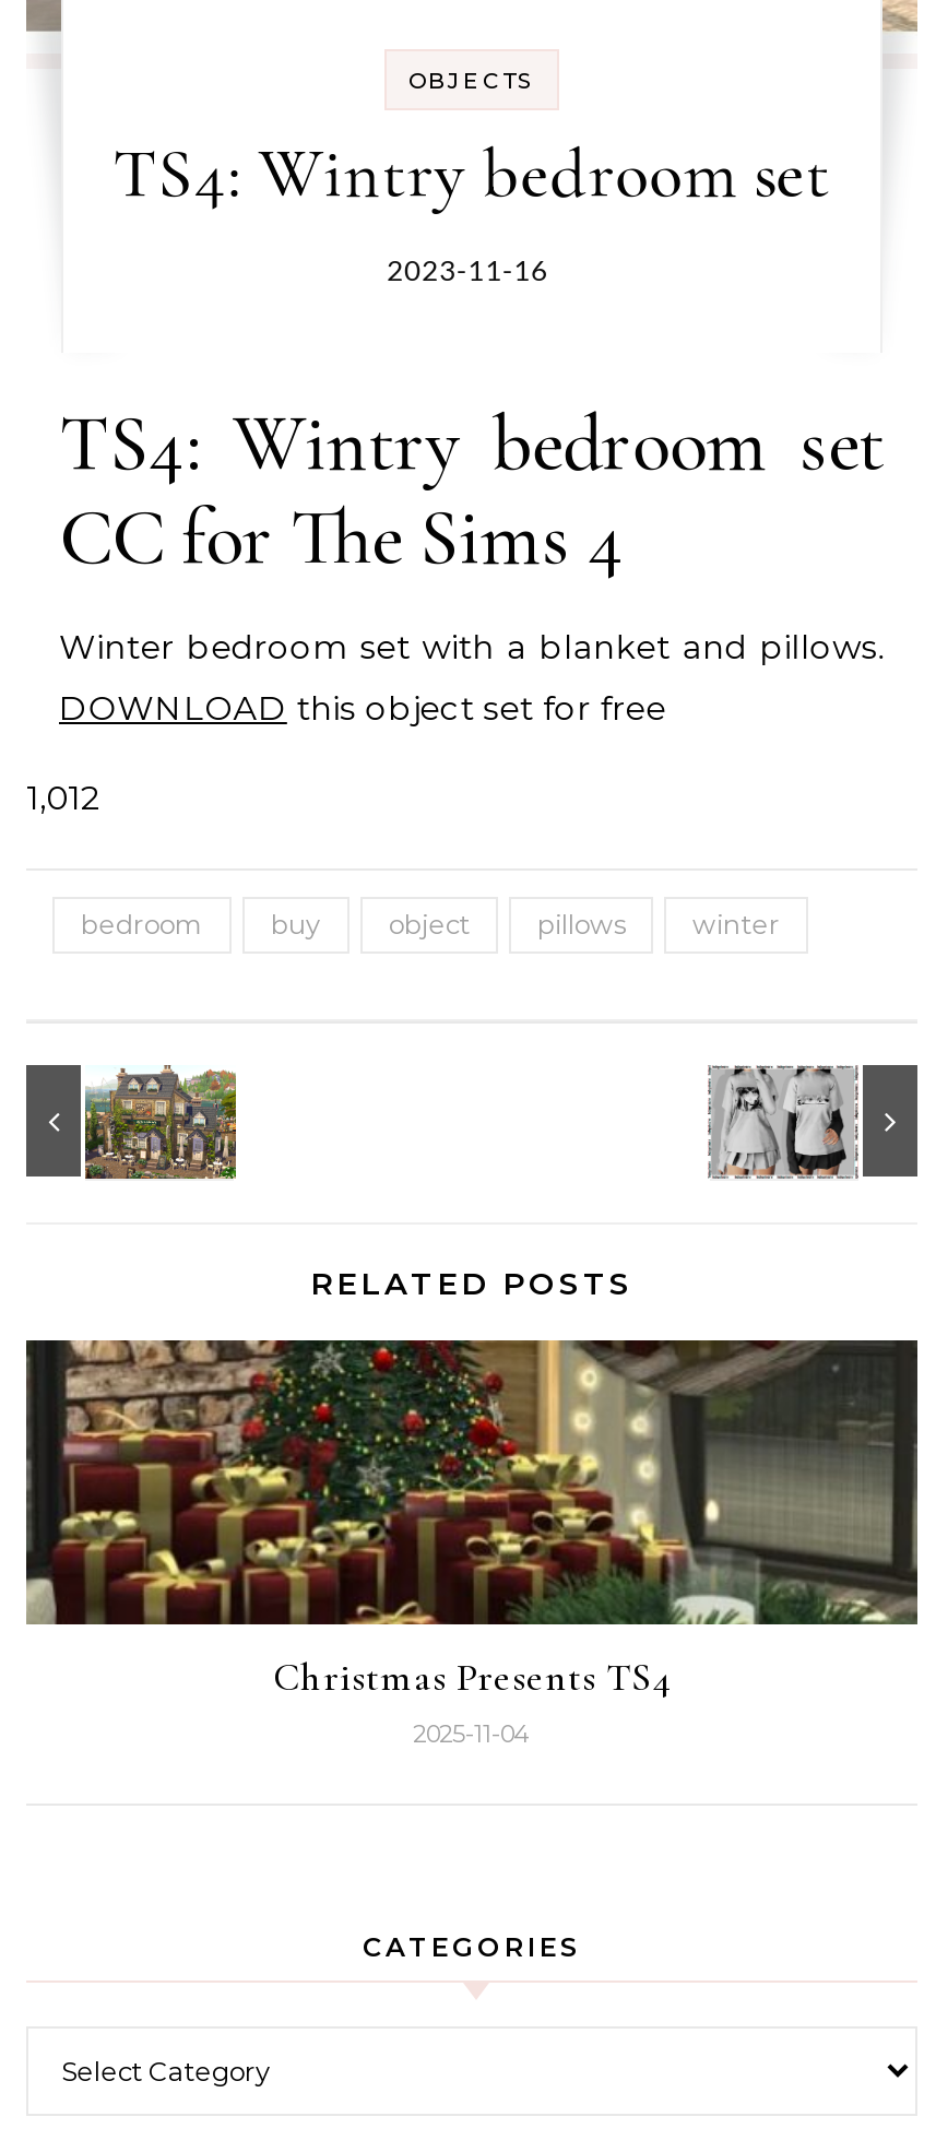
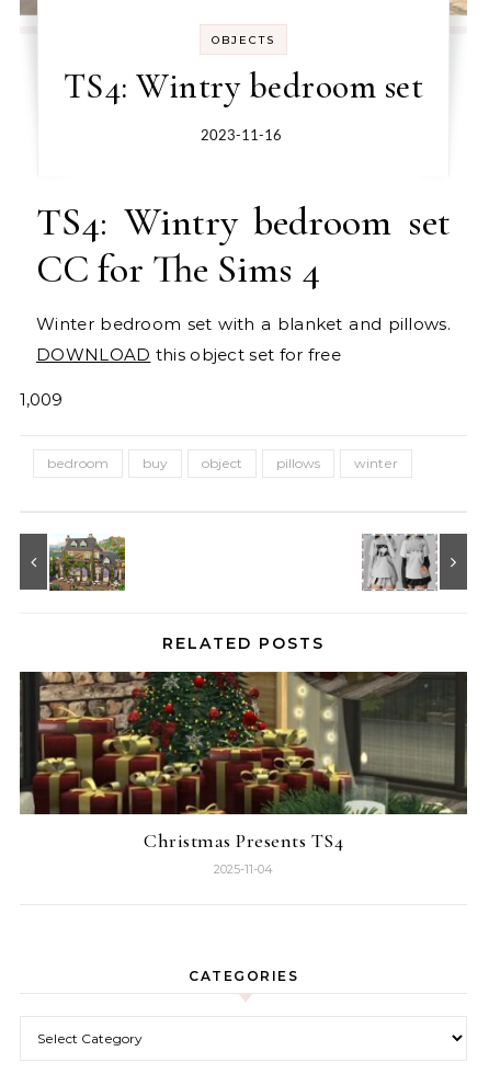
[26,776,100,818] 1,012 -> [20,389,62,410] 1,009

